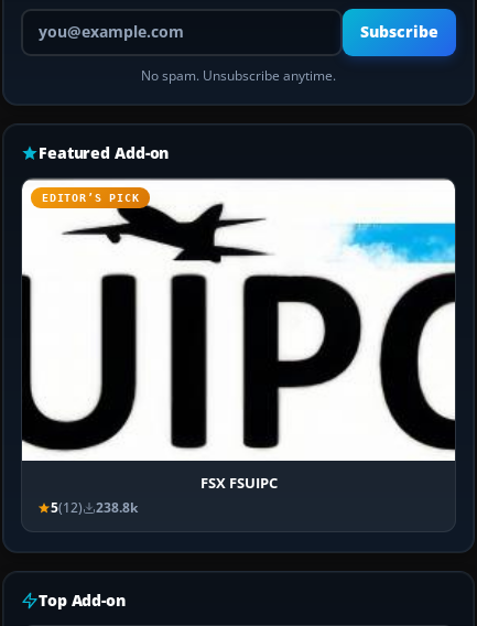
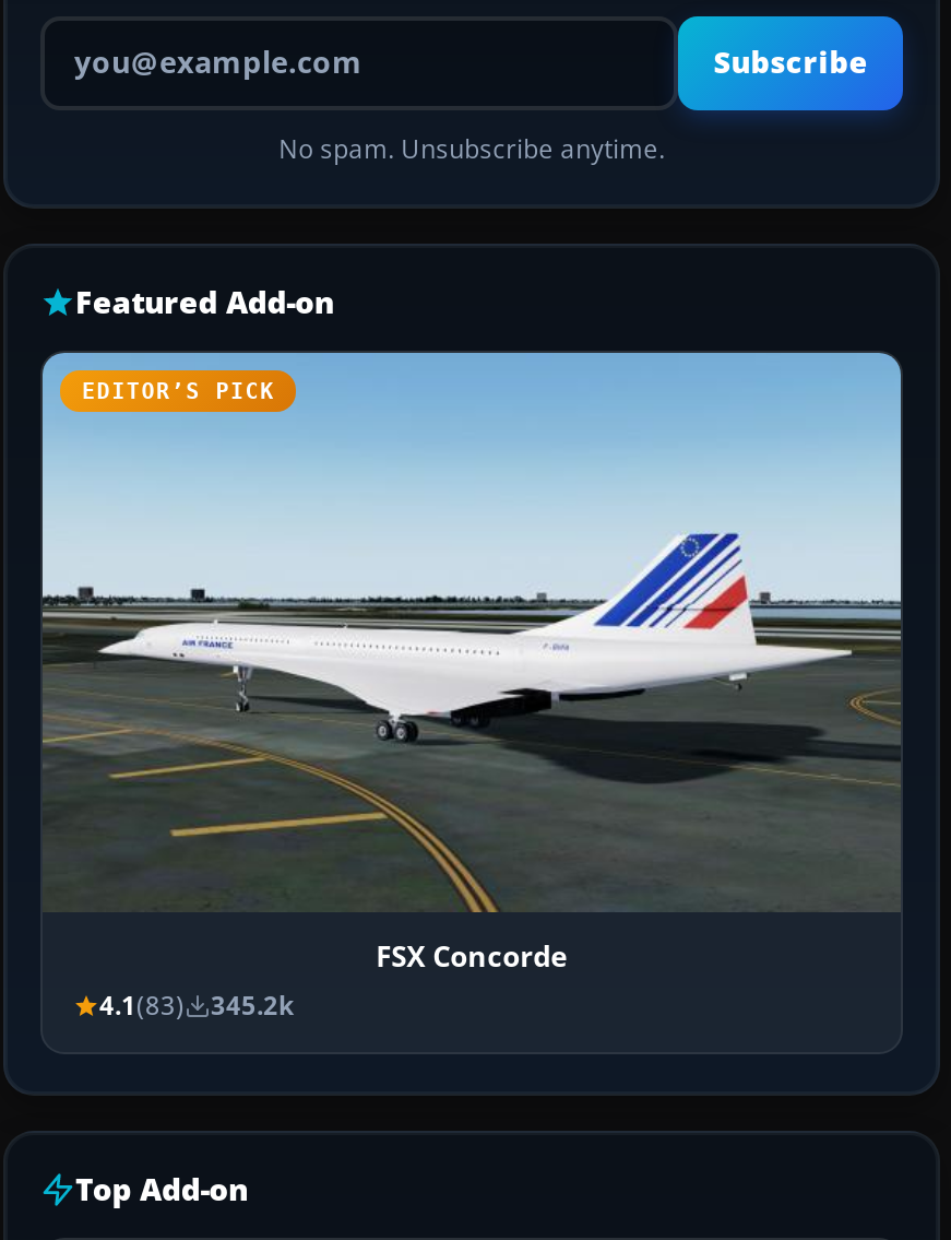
[21,179,456,516] [image] | FSX FSUIPC | 5(12) | 238.8k -> [40,353,903,1022] [image] | FSX Concorde | 4.1(83) | 345.2k

